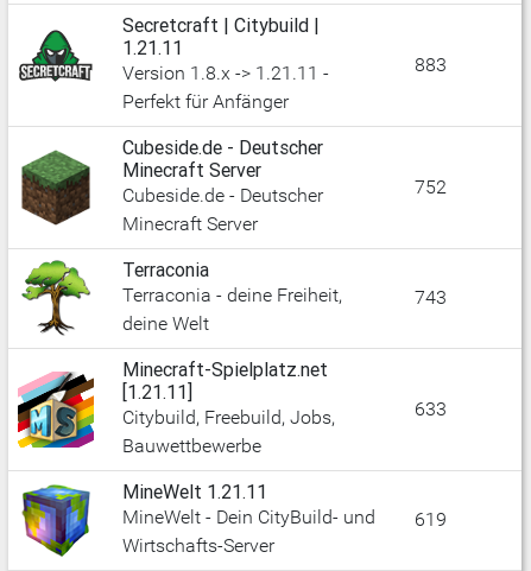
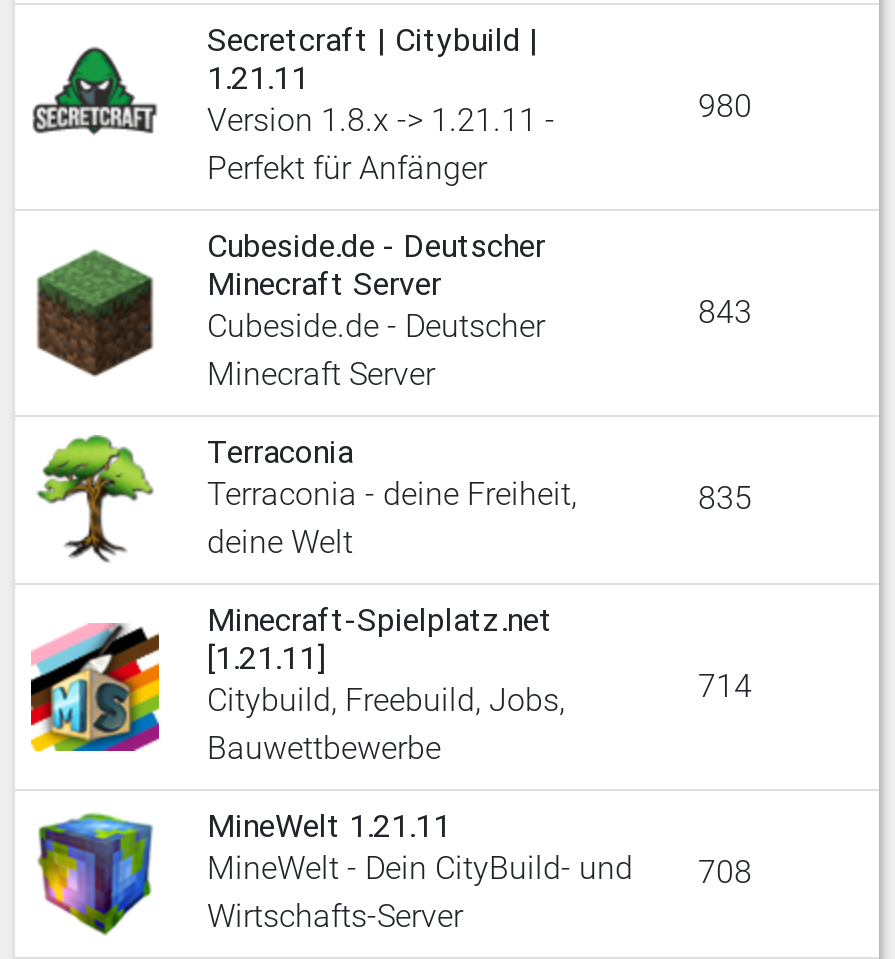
[414,53,446,76] 883 -> [698,86,752,124] 980
[414,175,446,198] 752 -> [698,292,752,330] 843
[414,286,446,308] 743 -> [698,478,752,516] 835
[414,397,446,420] 633 -> [698,666,752,704] 714
[122,505,446,530] MineWelt - Dein CityBuild- und 619 -> [207,848,752,890] MineWelt - Dein CityBuild- und 708

